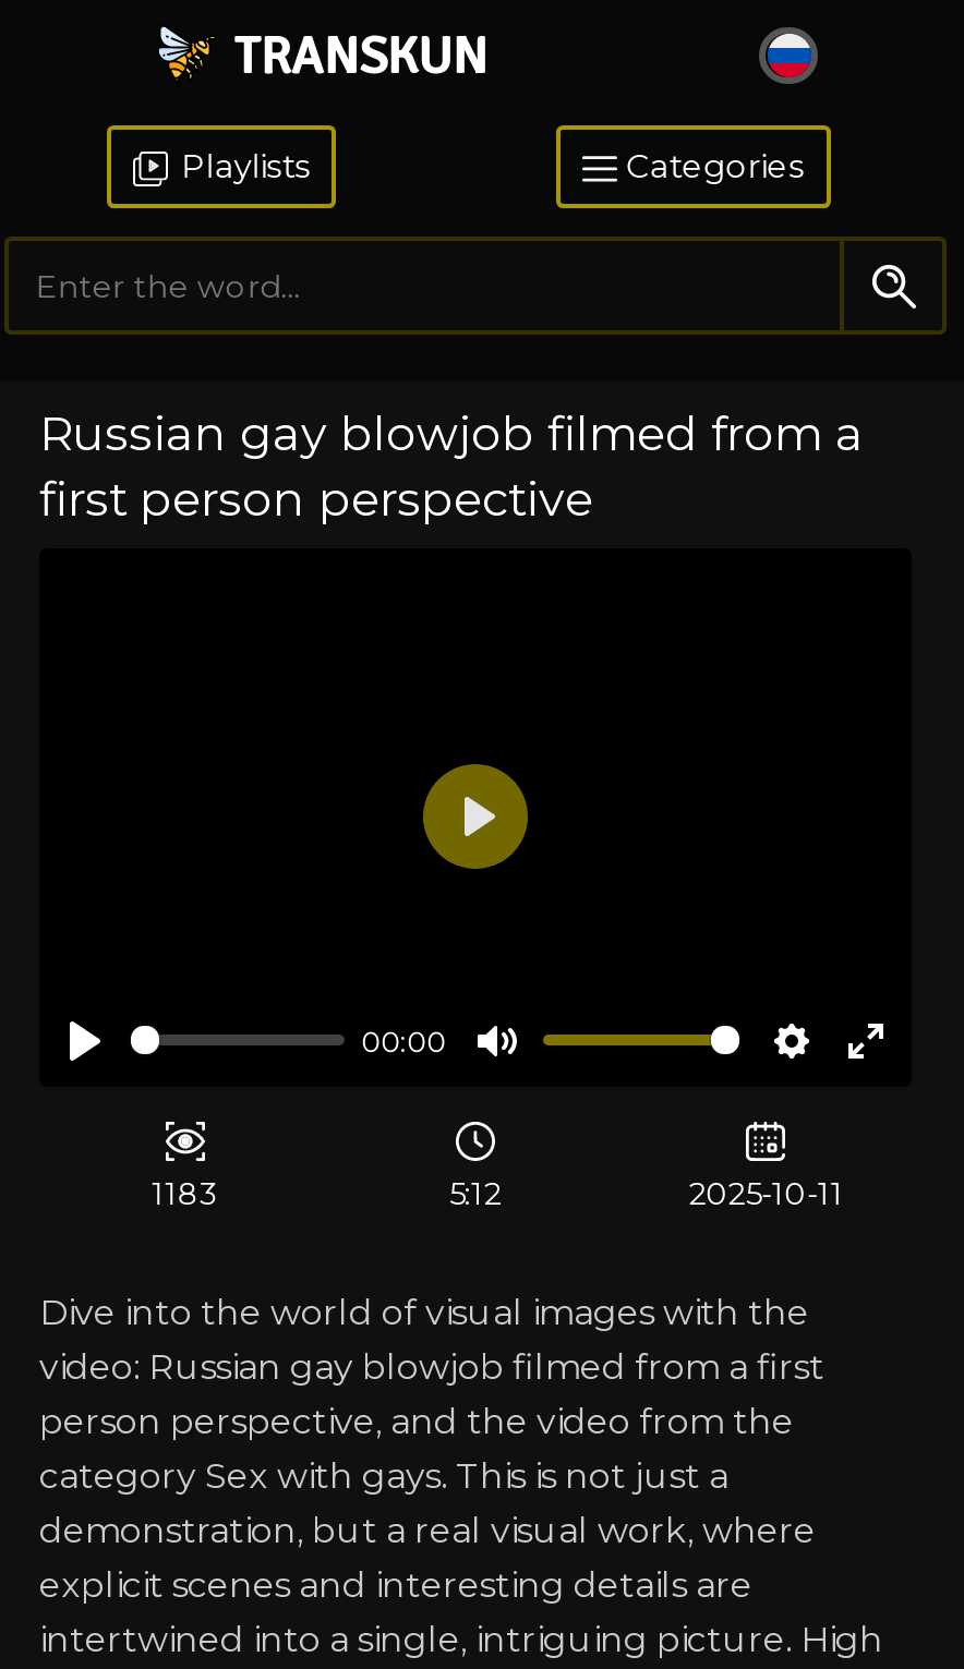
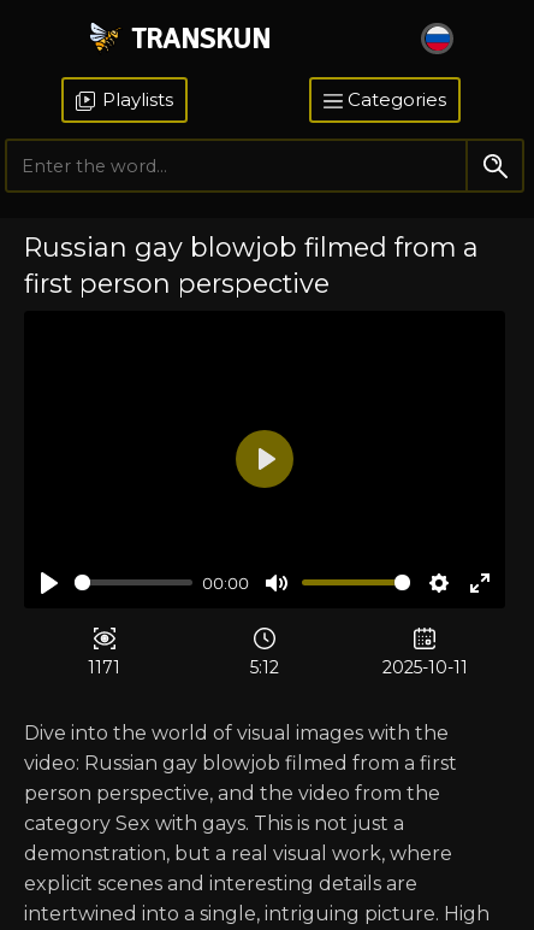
[152,1174,217,1213] 1183 -> [88,657,121,678] 1171

